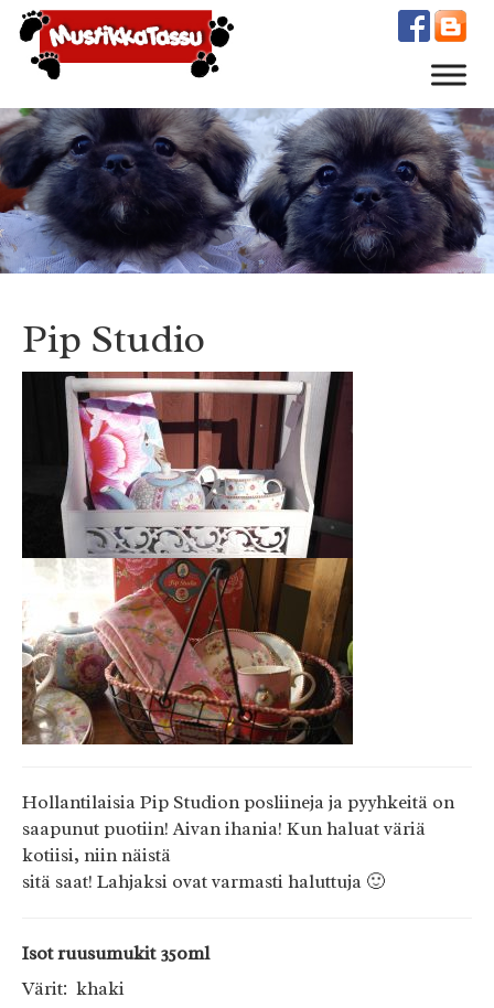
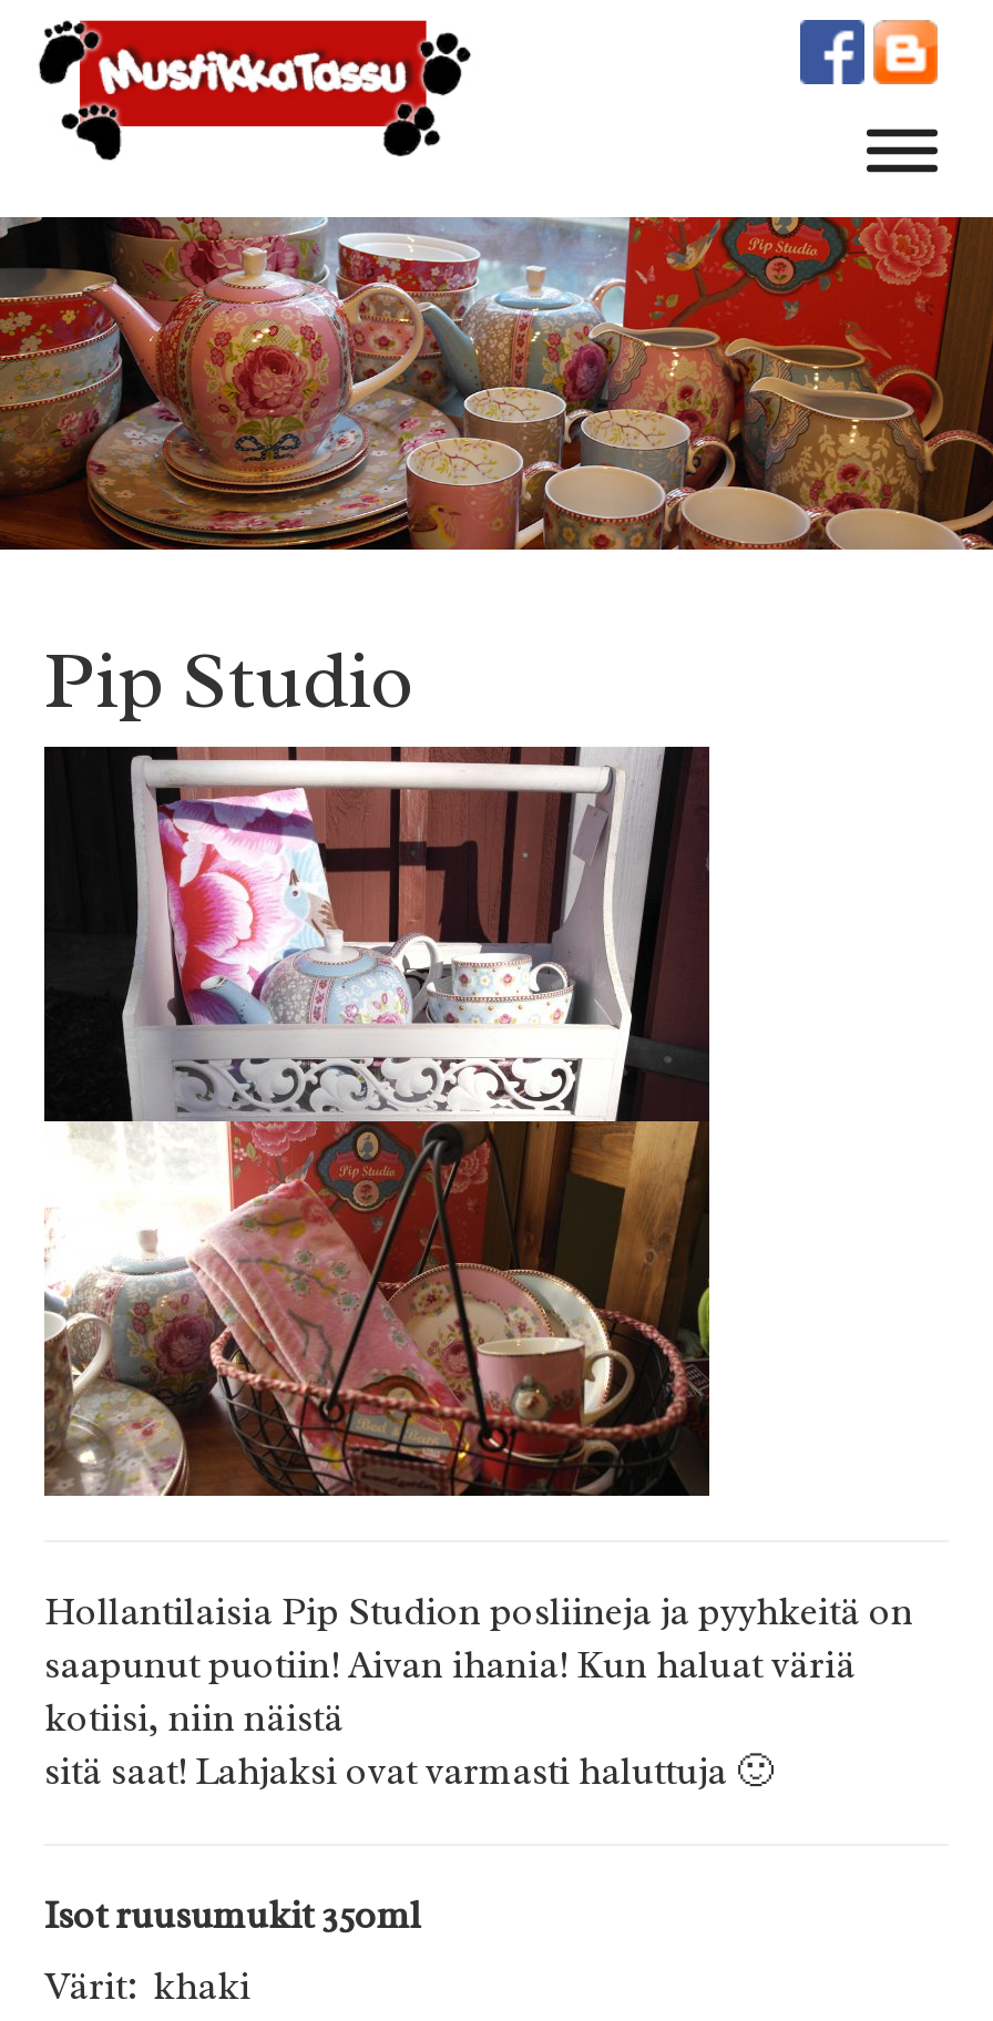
[3,107,491,275] [image] -> [7,215,986,552] [image]

